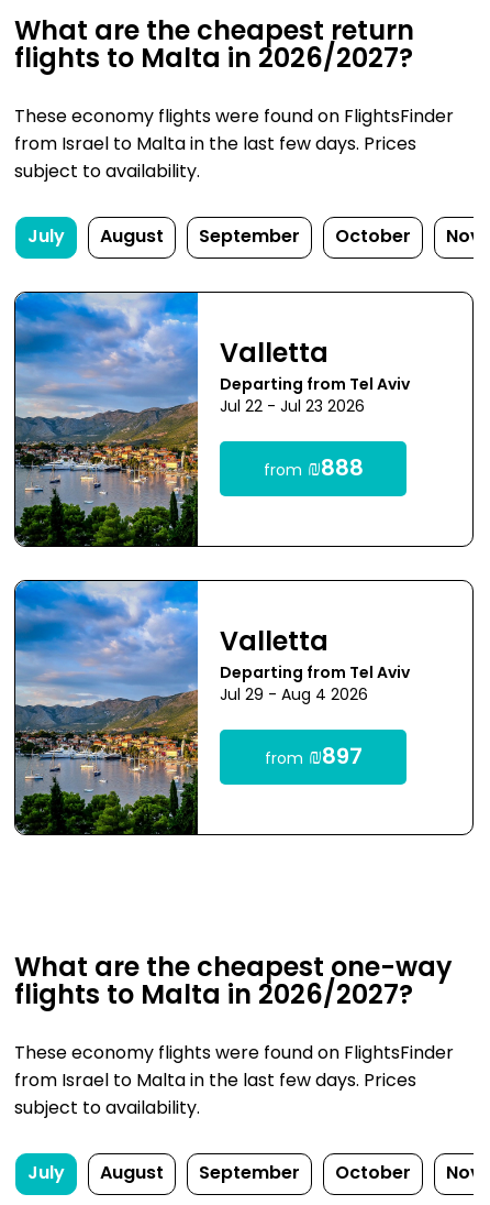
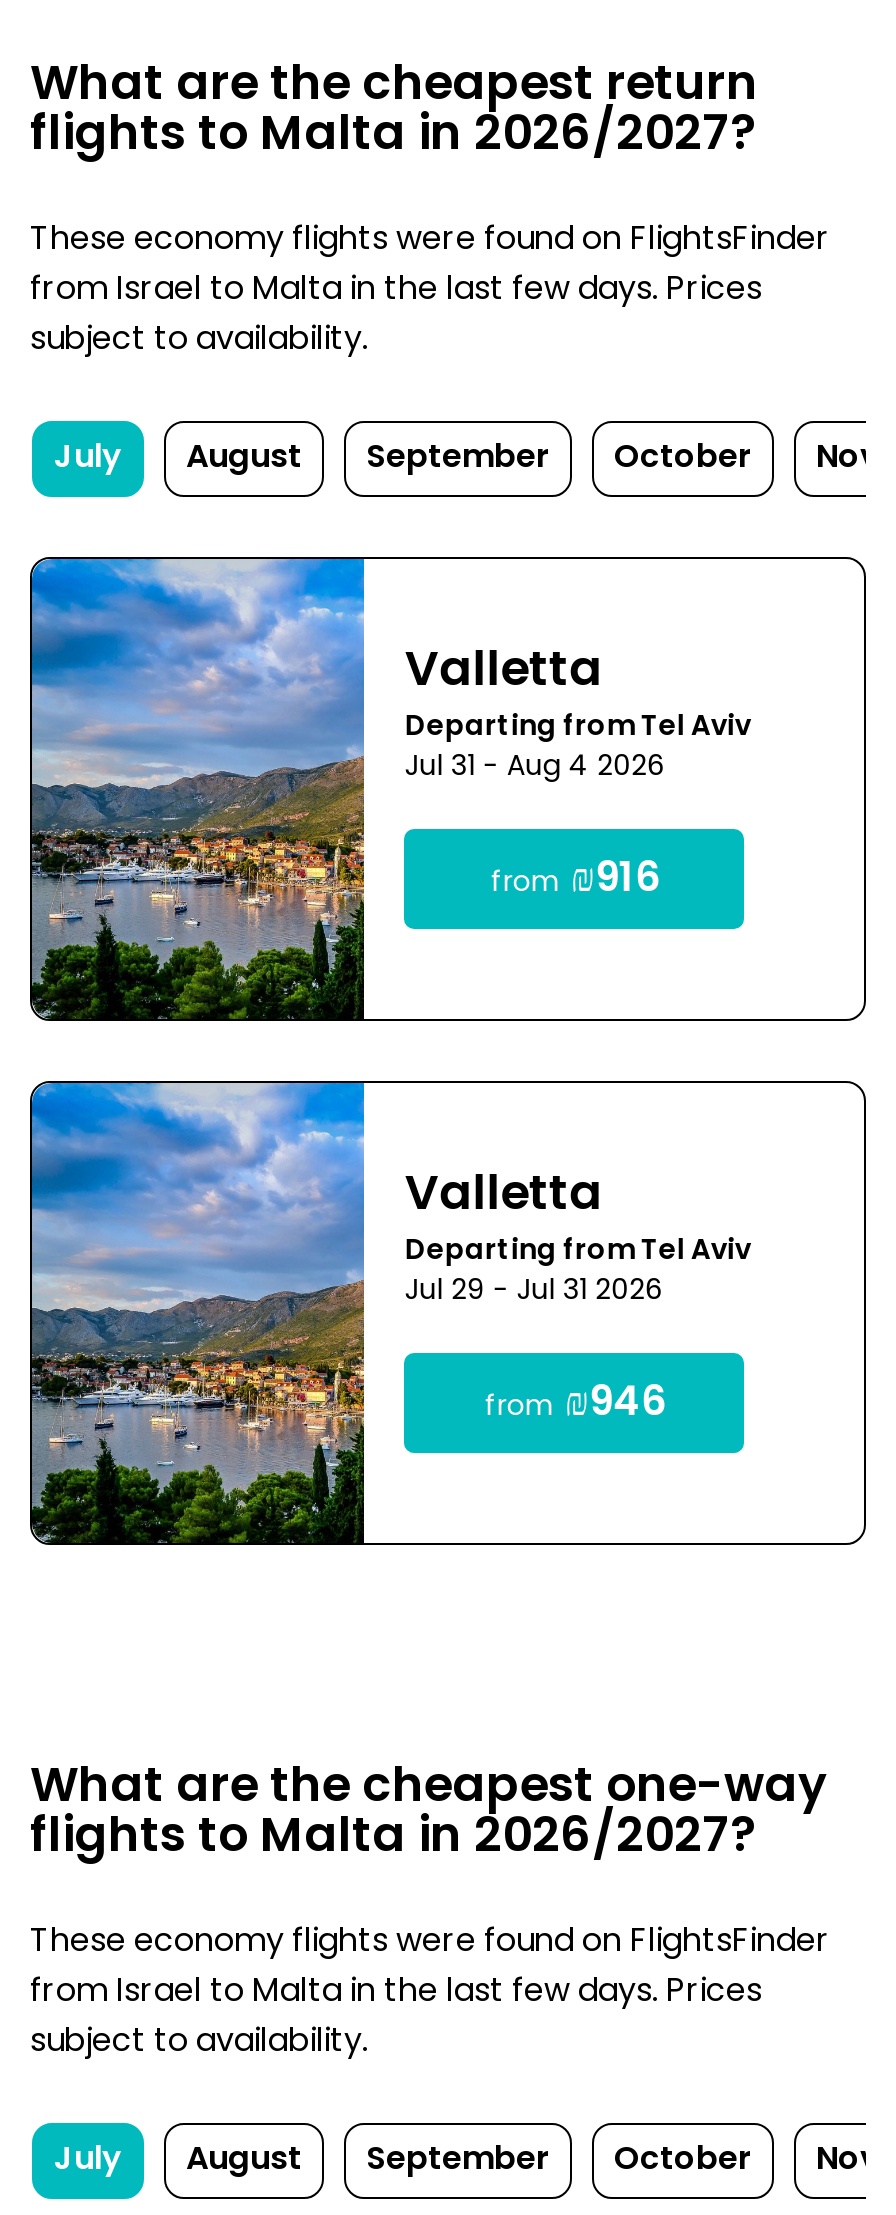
[220,395,365,421] Jul 22 - Jul 23 2026 -> [405,746,665,792] Jul 31 - Aug 4 2026
[264,452,364,489] from ₪888 -> [491,848,659,916] from ₪916
[220,684,368,709] Jul 29 - Aug 4 2026 -> [405,1270,663,1316] Jul 29 - Jul 31 2026
[265,740,362,777] from ₪897 -> [485,1372,665,1440] from ₪946

